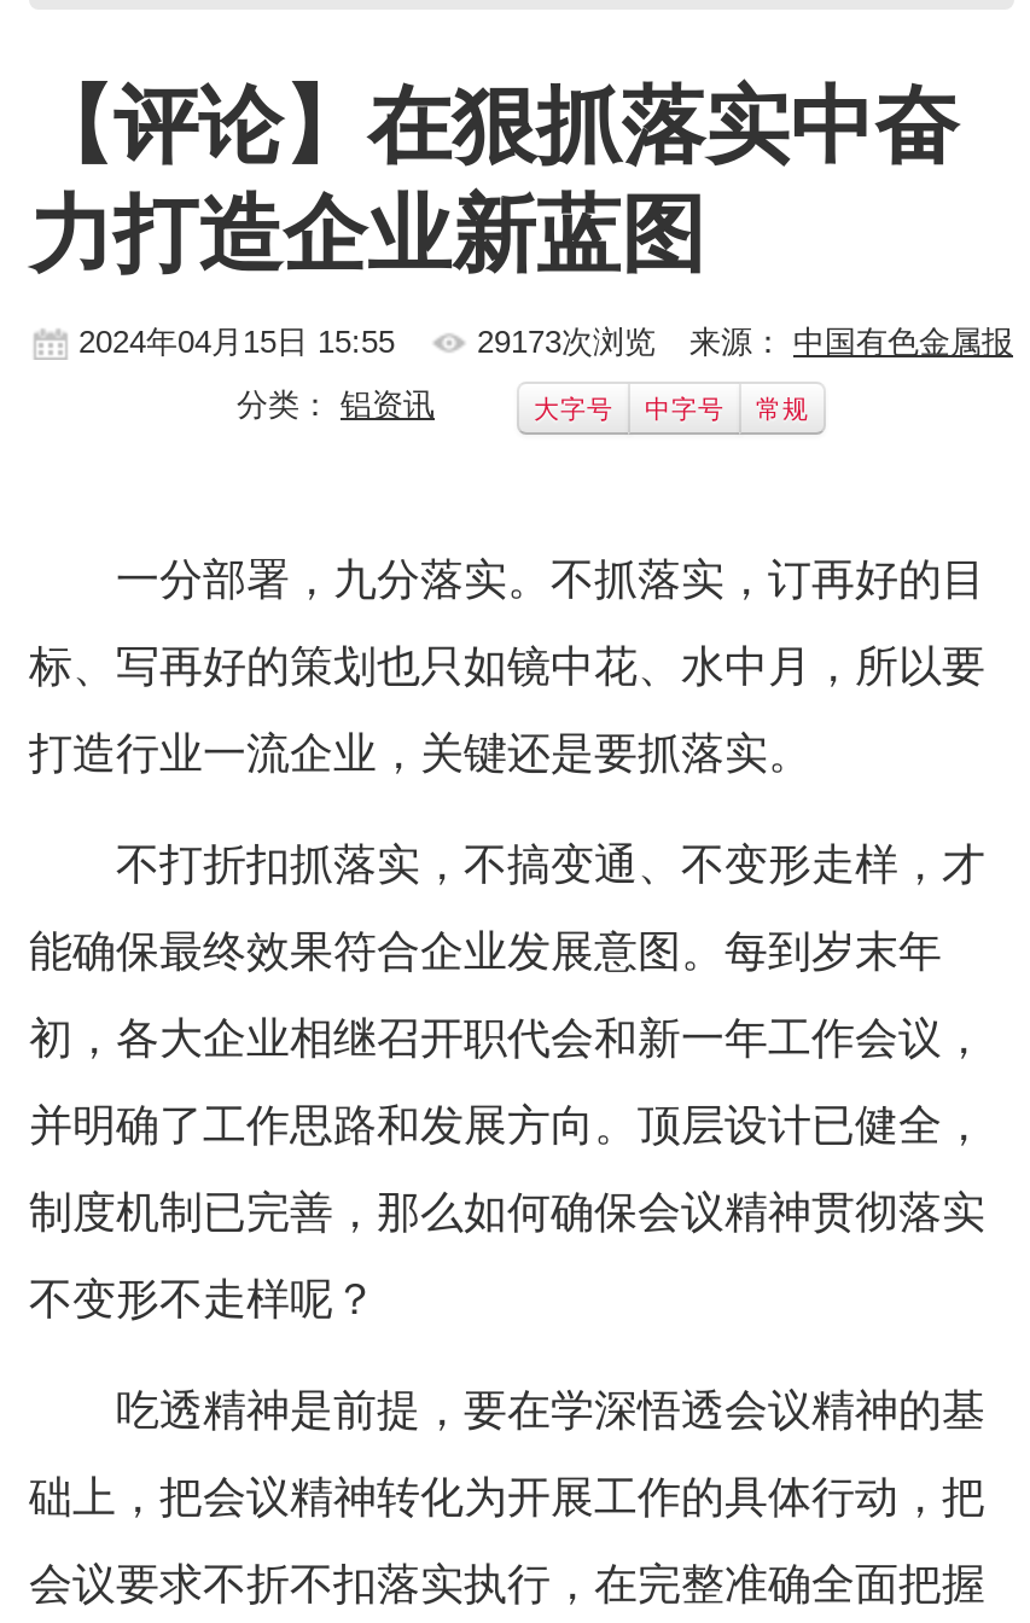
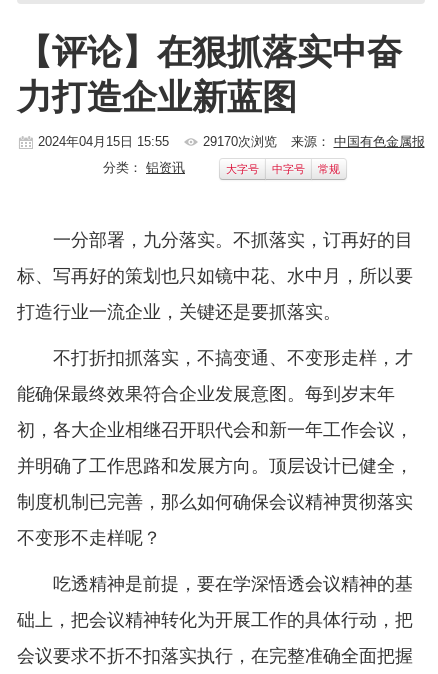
[477,324,656,360] 29173次浏览 -> [202,134,276,149] 29170次浏览

